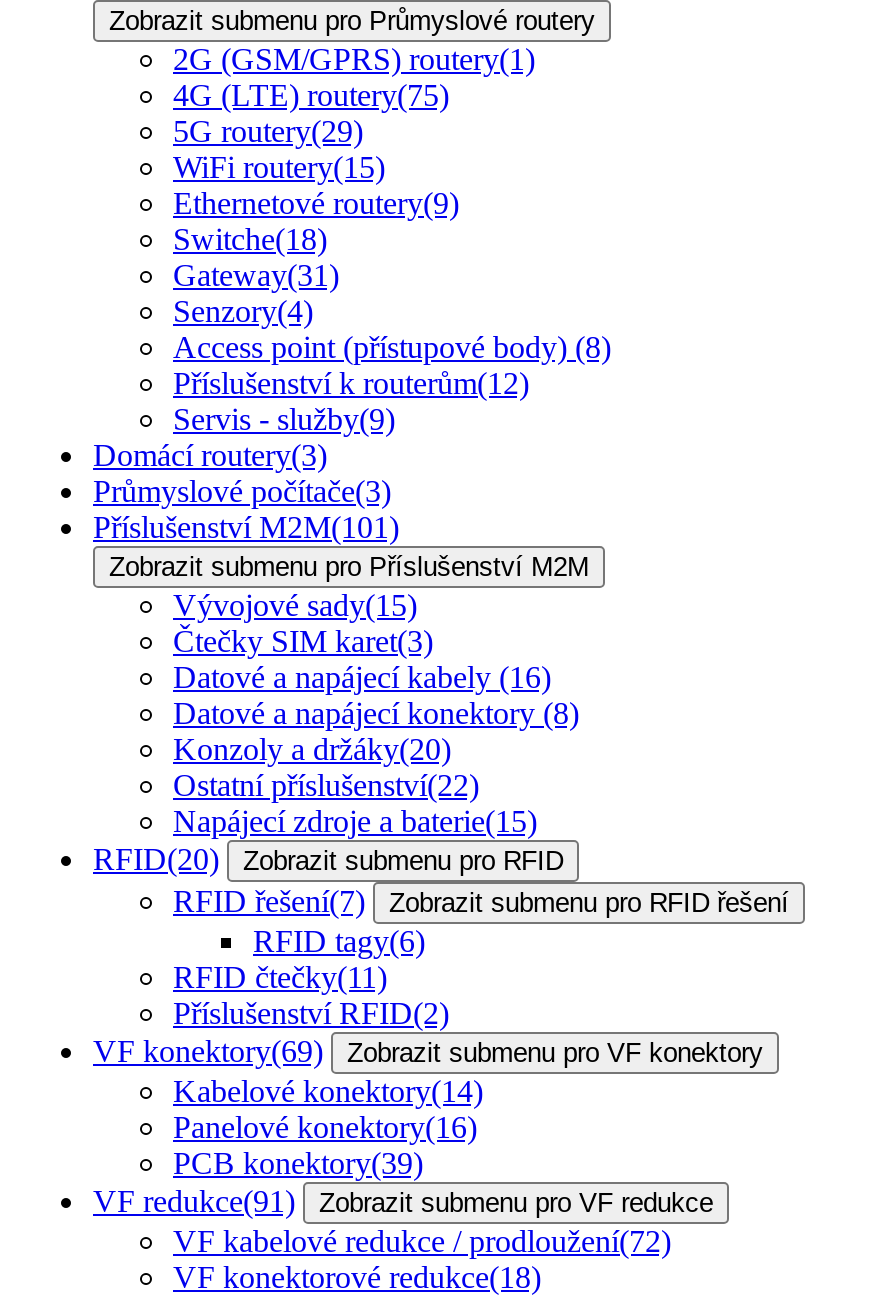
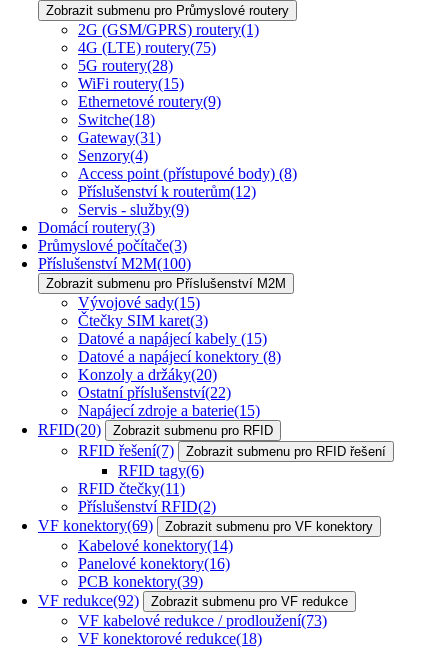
[173,114,363,148] 5G routery(29) -> [78,57,173,74] 5G routery(28)
[93,510,399,544] Příslušenství M2M(101) -> [38,255,191,272] Příslušenství M2M(100)
[173,660,551,694] Datové a napájecí kabely (16) -> [78,330,267,347] Datové a napájecí kabely (15)
[93,1184,713,1218] VF redukce(91) Zobrazit submenu pro VF redukce -> [38,592,348,609] VF redukce(92) Zobrazit submenu pro VF redukce
[173,1224,671,1258] VF kabelové redukce / prodloužení(72) -> [78,612,327,629] VF kabelové redukce / prodloužení(73)

